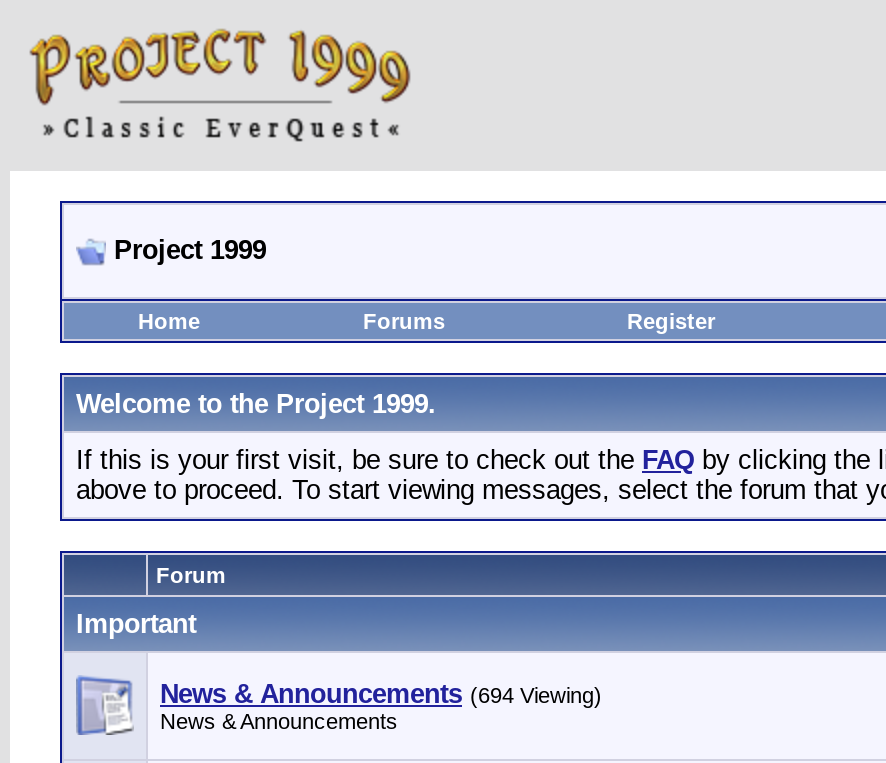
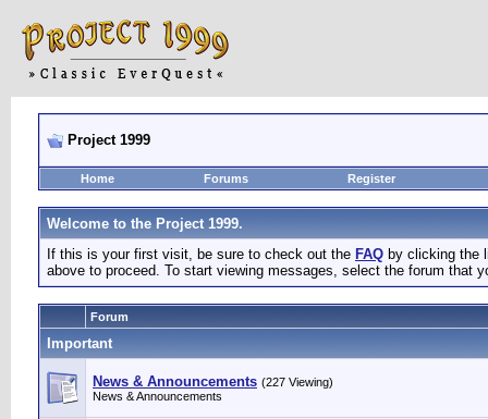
[160,679,602,709] News & Announcements (694 Viewing) -> [93,373,333,390] News & Announcements (227 Viewing)

